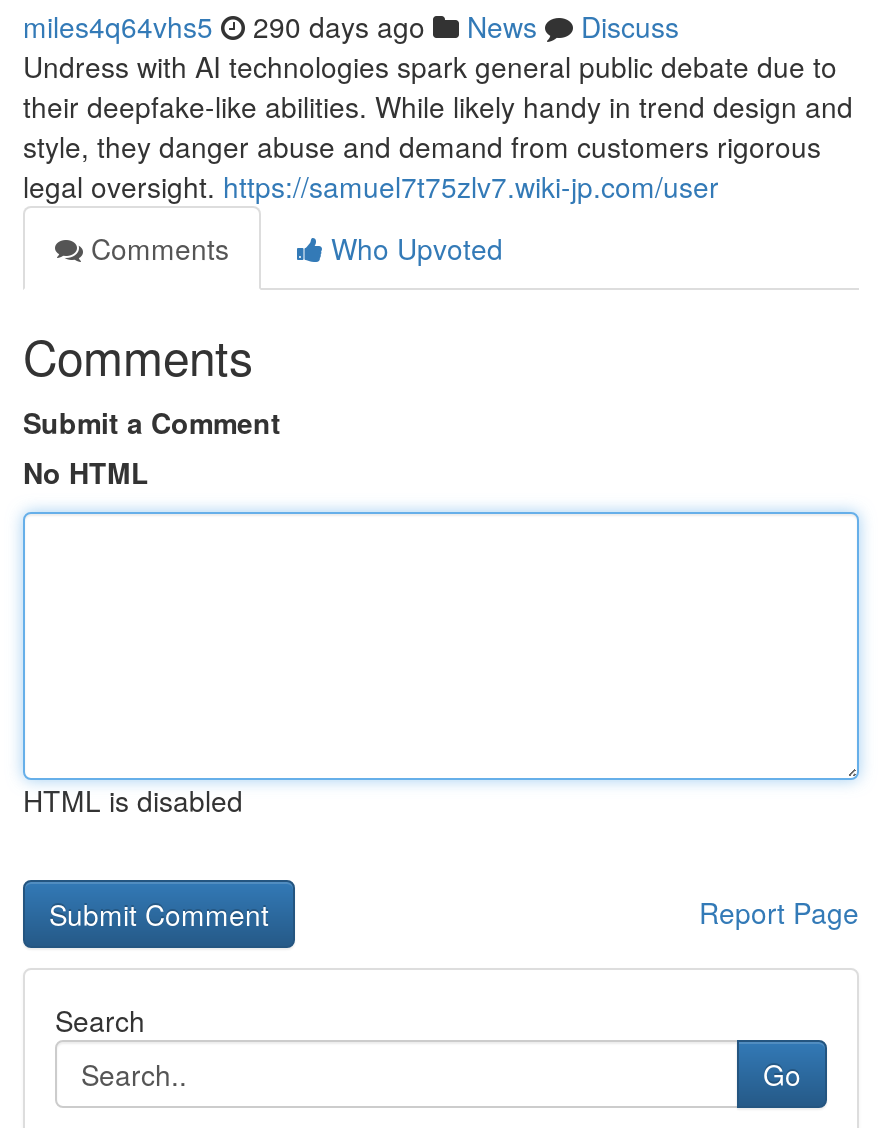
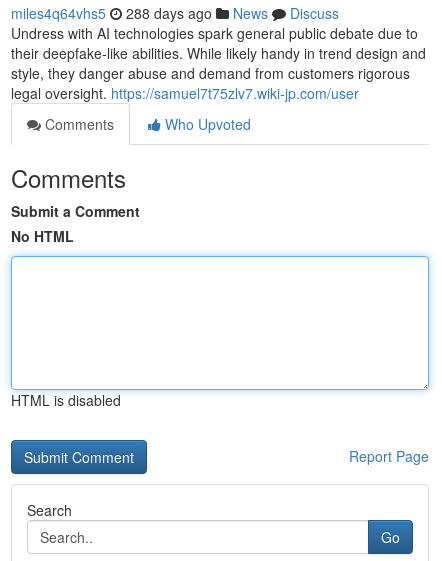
[23,6,679,46] miles4q64vhs5 290 days ago News Discuss -> [11,3,339,23] miles4q64vhs5 288 days ago News Discuss

